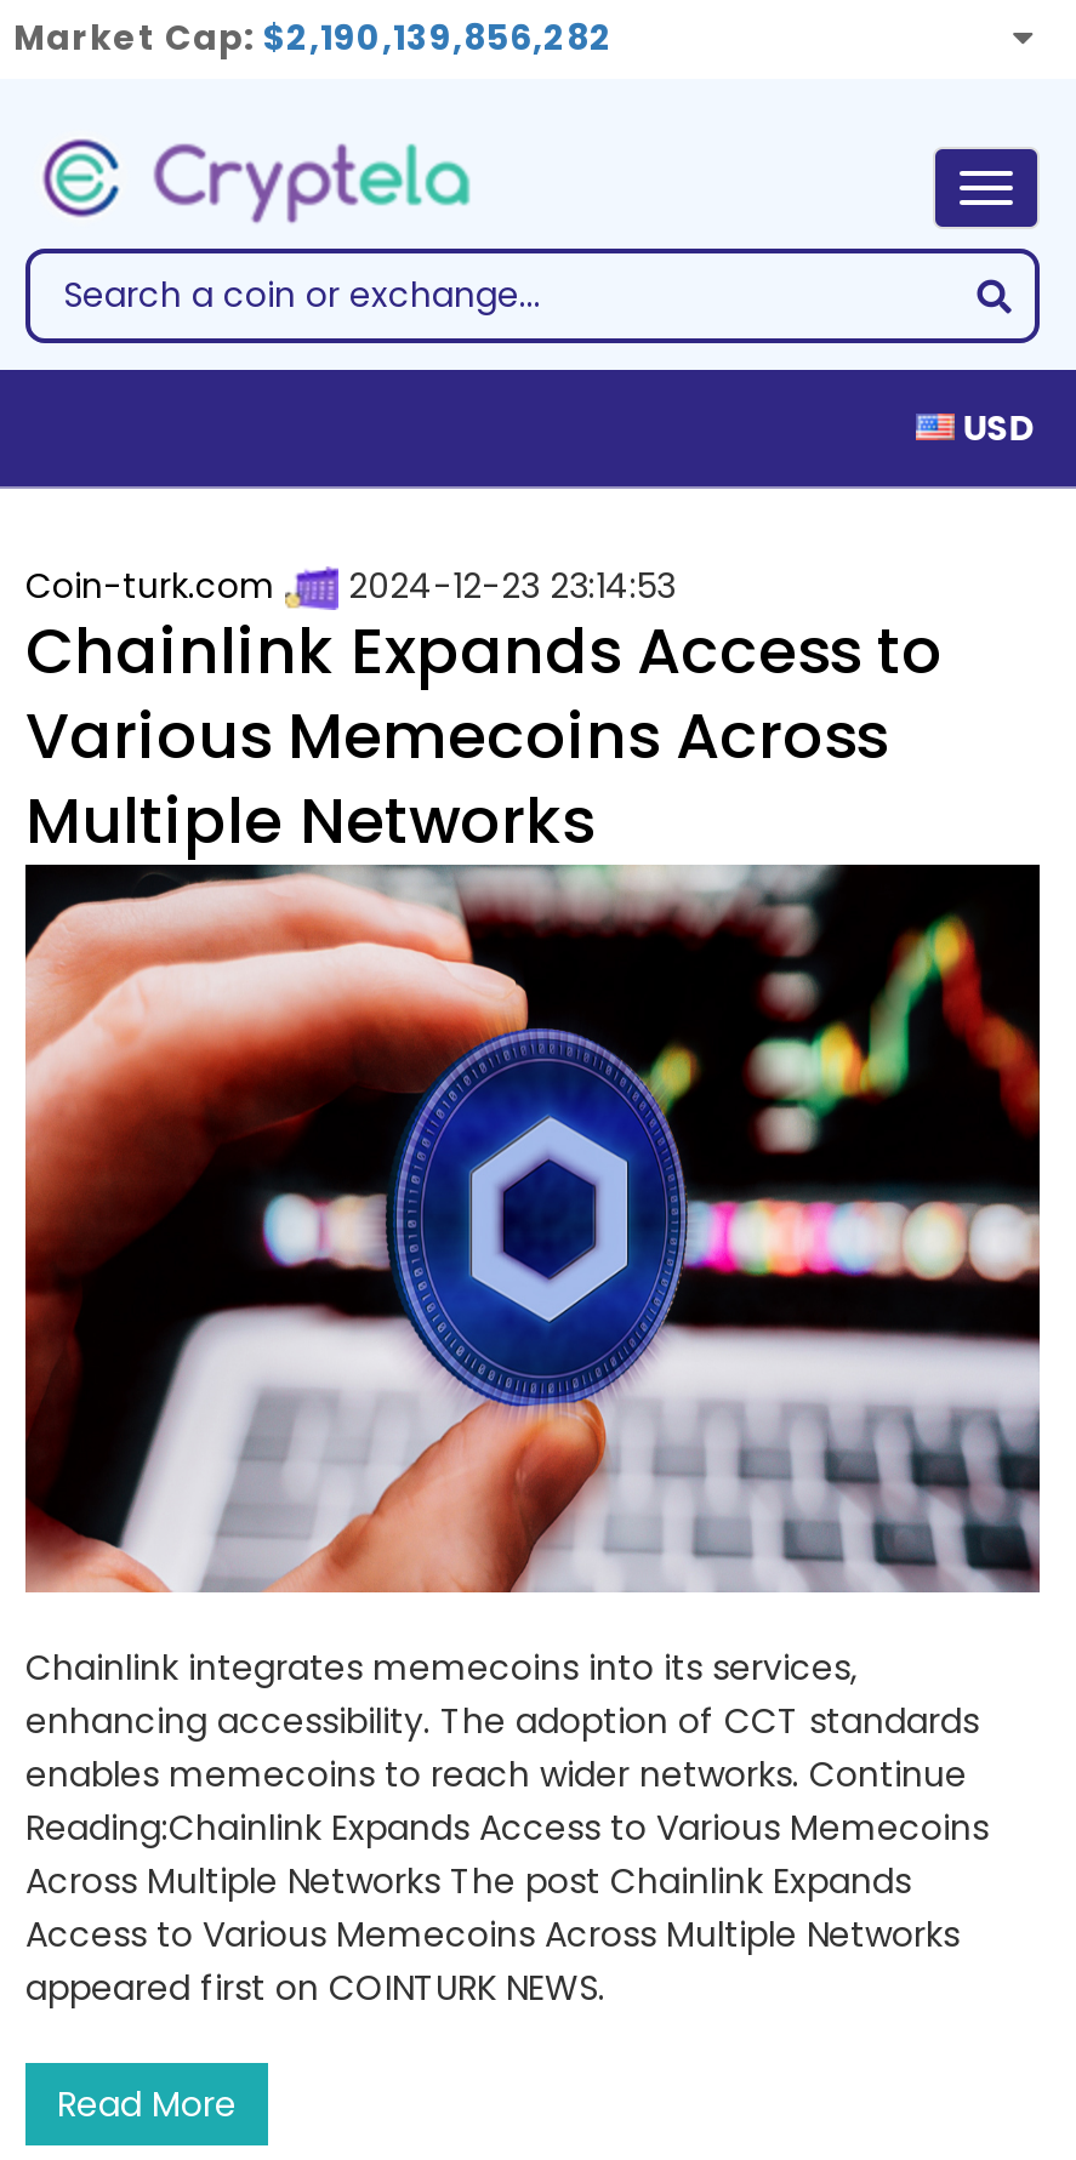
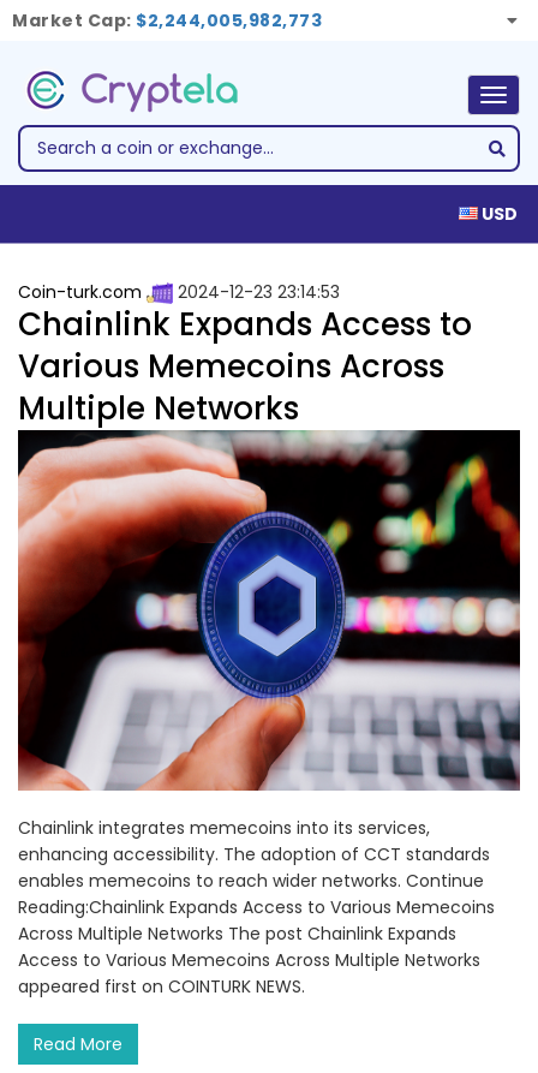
[13,13,613,62] Market Cap: $2,190,139,856,282 -> [12,8,322,32] Market Cap: $2,244,005,982,773

